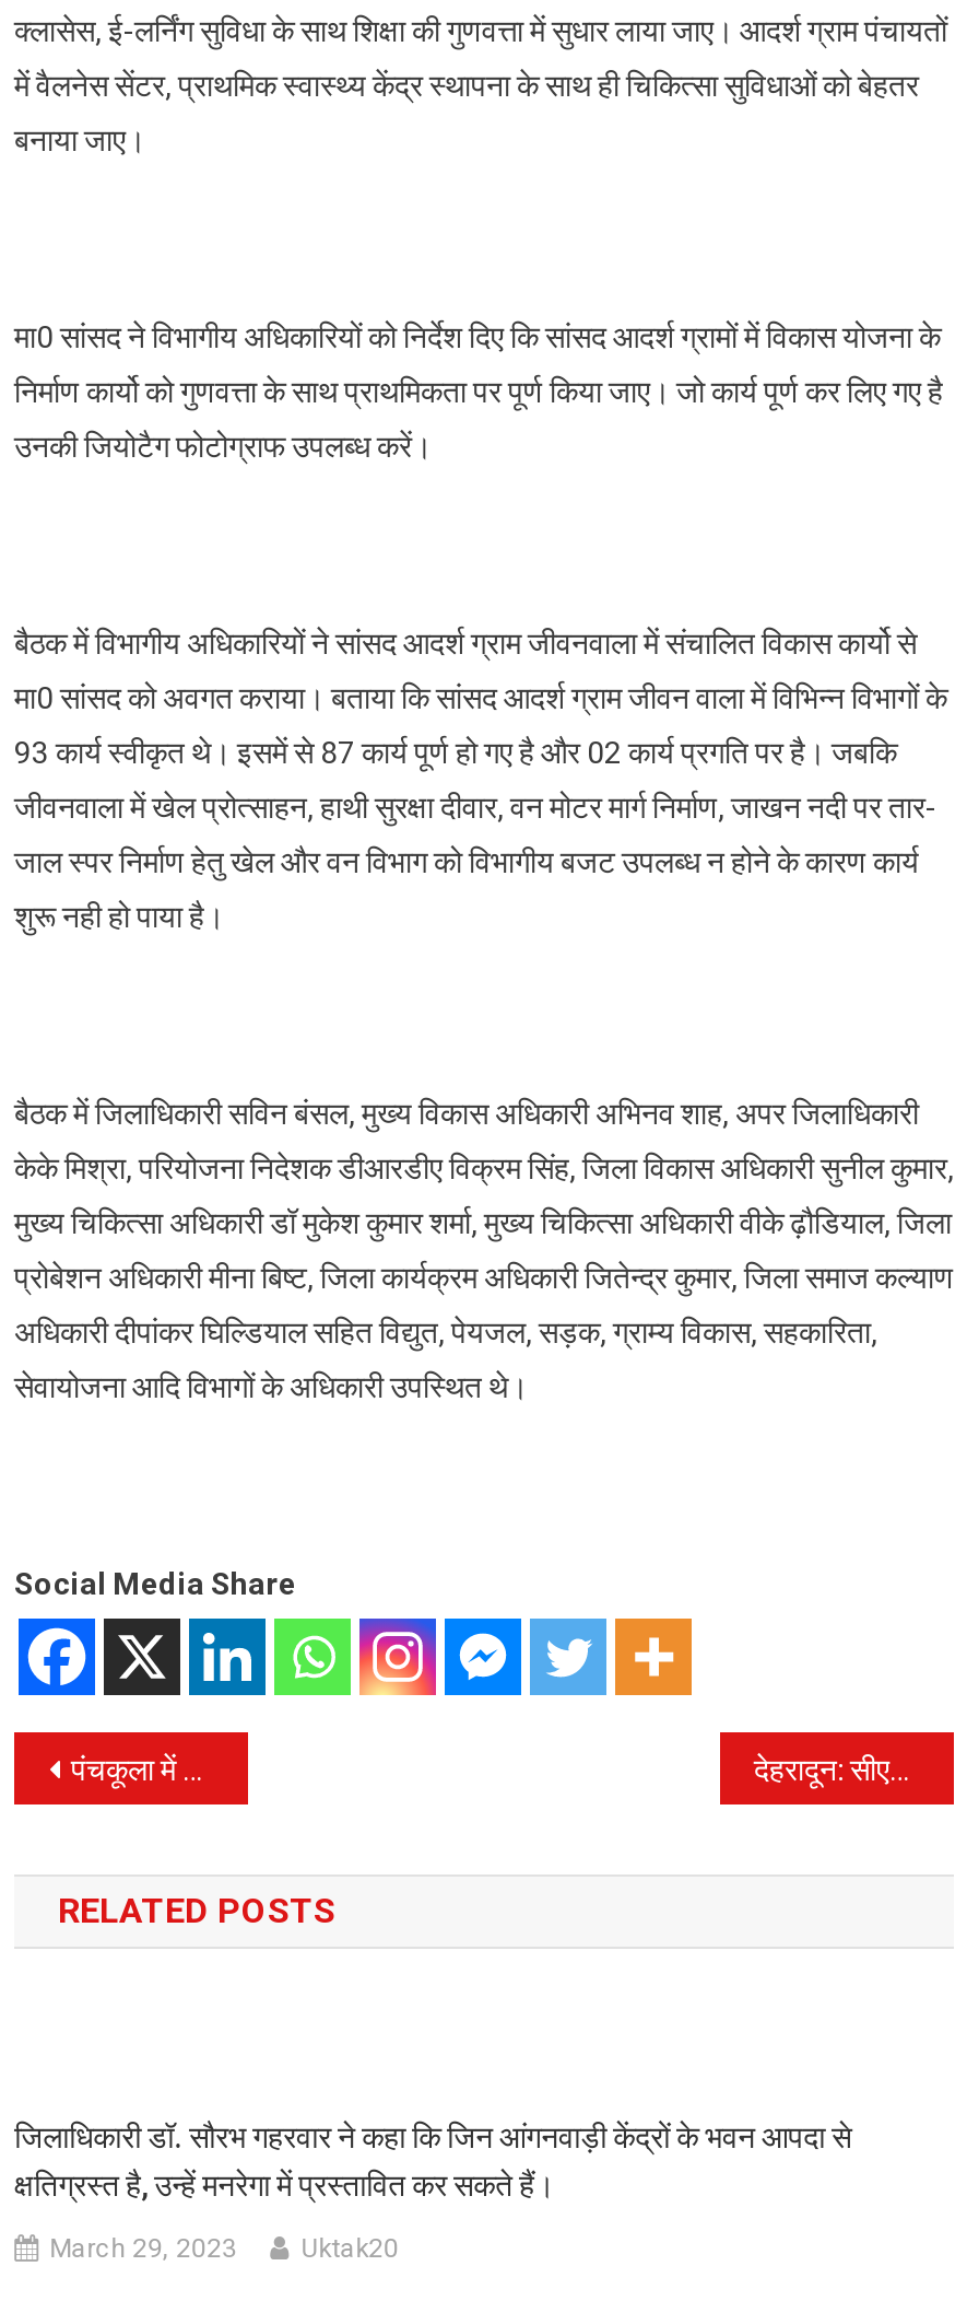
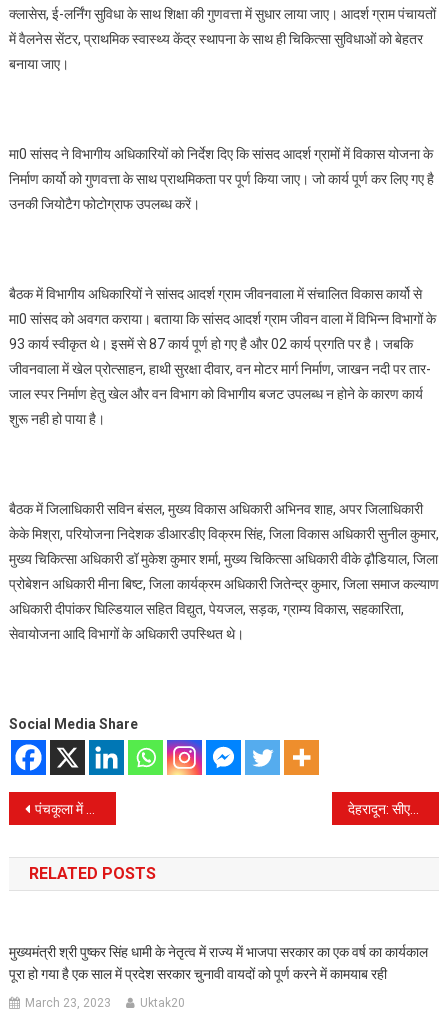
[14,2119,851,2202] जिलाधिकारी डॉ. सौरभ गहरवार ने कहा कि जिन आंगनवाड़ी केंद्रों के भवन आपदा से | क्षतिग्रस्त है, उन्हें मनरेगा में प्रस्तावित कर सकते हैं। -> [9,944,428,982] मुख्यमंत्री श्री पुष्कर सिंह धामी के नेतृत्व में राज्य में भाजपा सरकार का एक वर्ष का कार्यकाल | पूरा हो गया है एक साल में प्रदेश सरकार चुनावी वायदों को पूर्ण करने में कामयाब रही
[49,2233,237,2263] March 29, 2023 -> [25,996,111,1010] March 23, 2023

